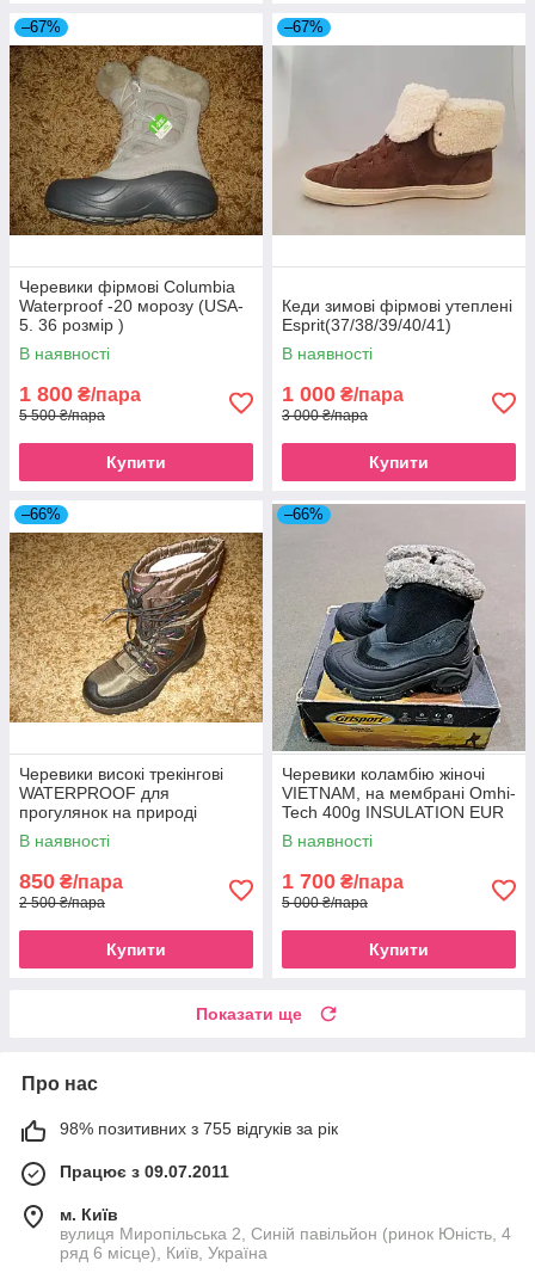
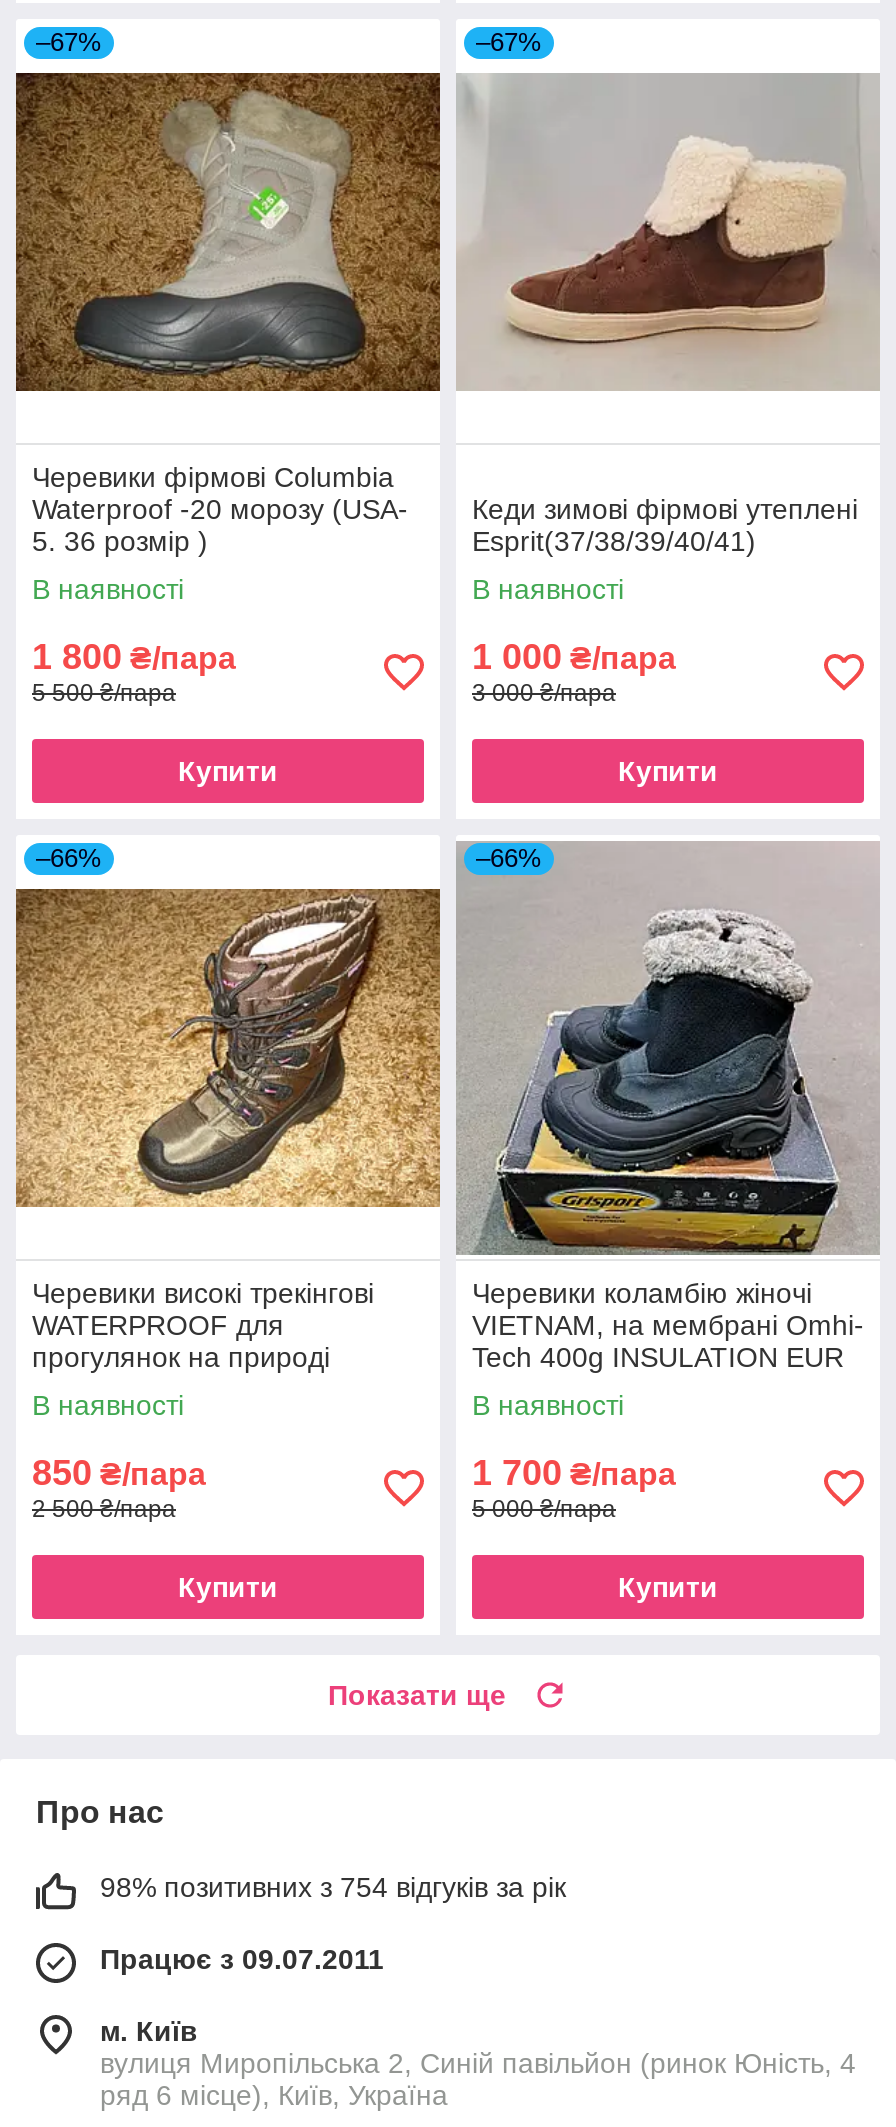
[60,1120,338,1139] 98% позитивних з 755 відгуків за рік -> [100,1872,566,1904] 98% позитивних з 754 відгуків за рік

